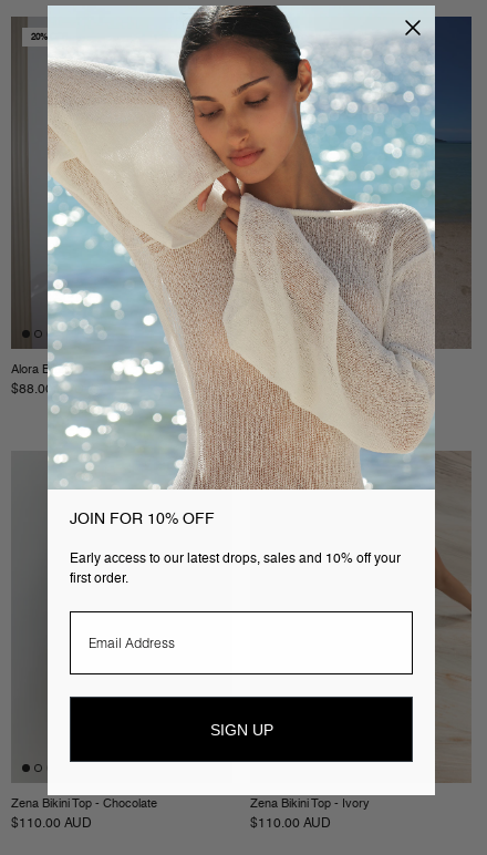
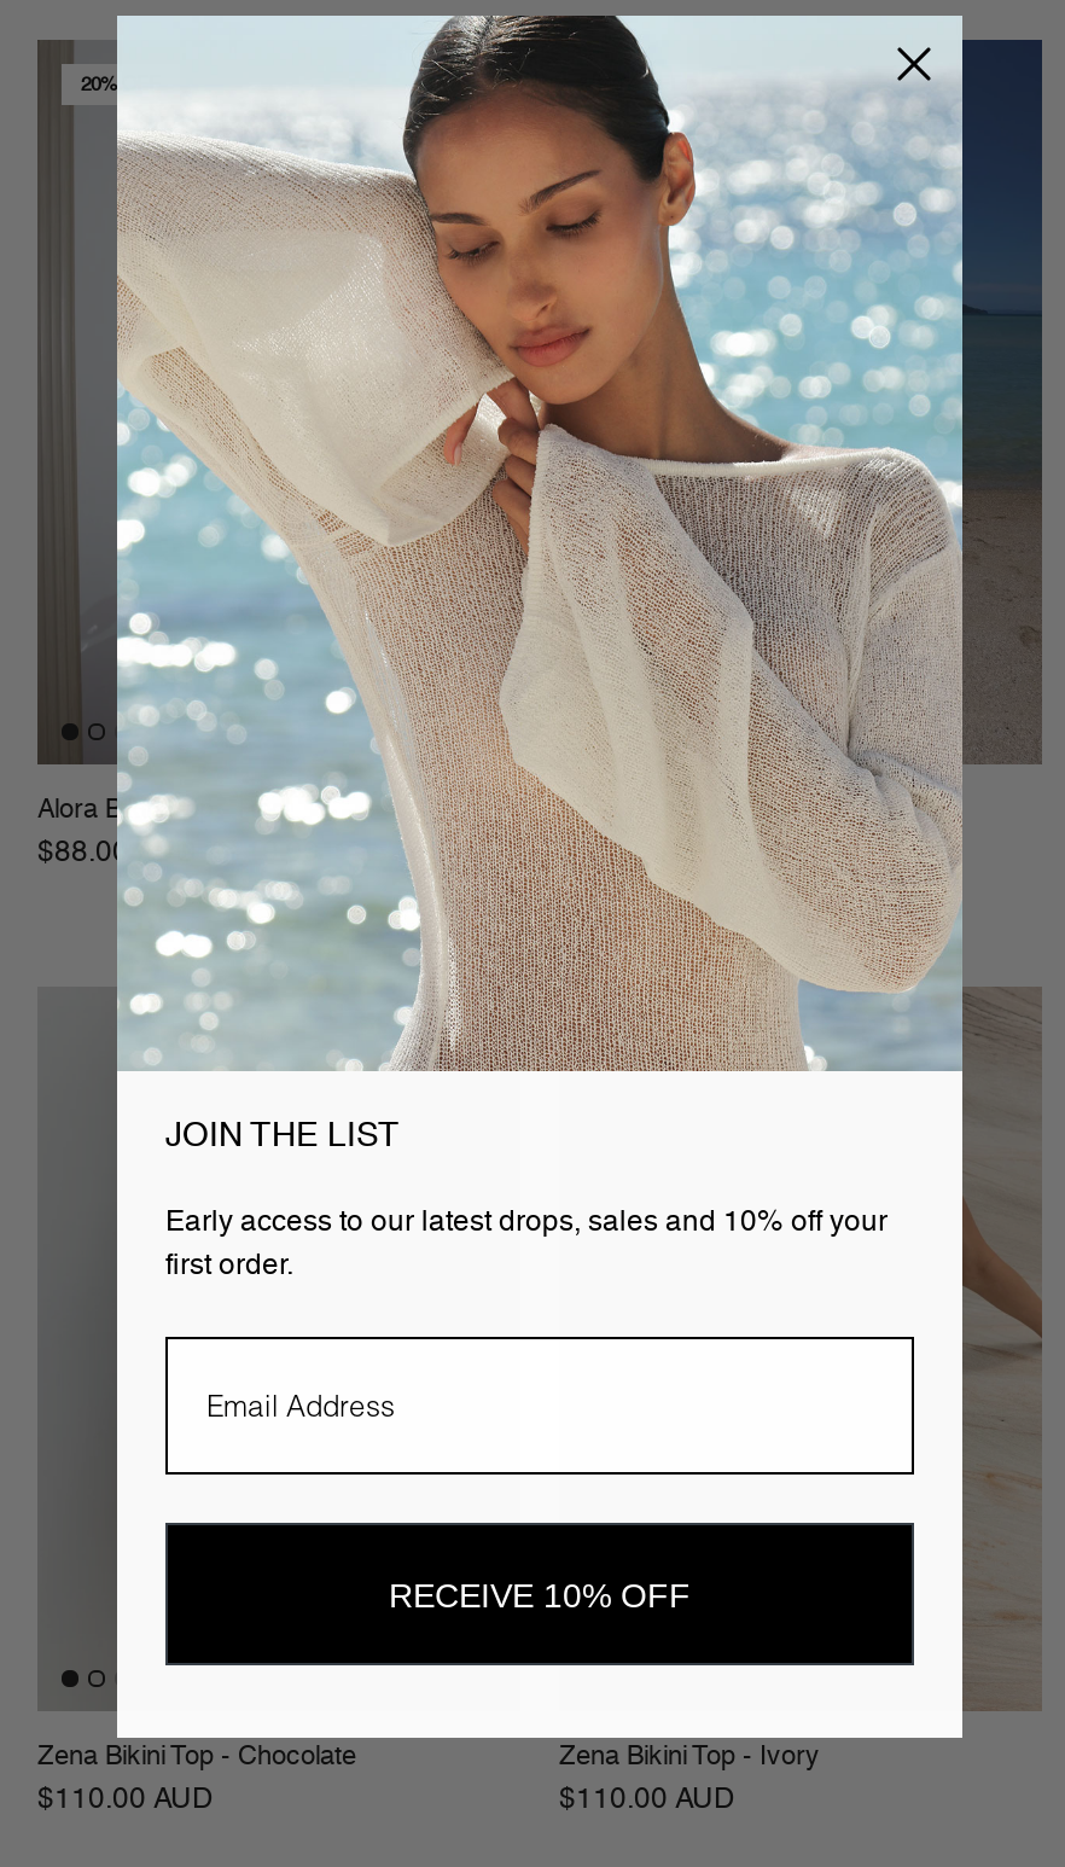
[70,510,215,527] JOIN FOR 10% OFF -> [165,1115,400,1154] JOIN THE LIST
[210,721,273,738] SIGN UP -> [389,1575,691,1614] RECEIVE 10% OFF

